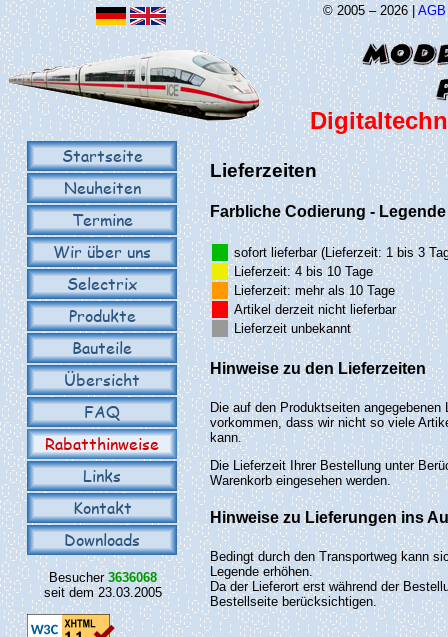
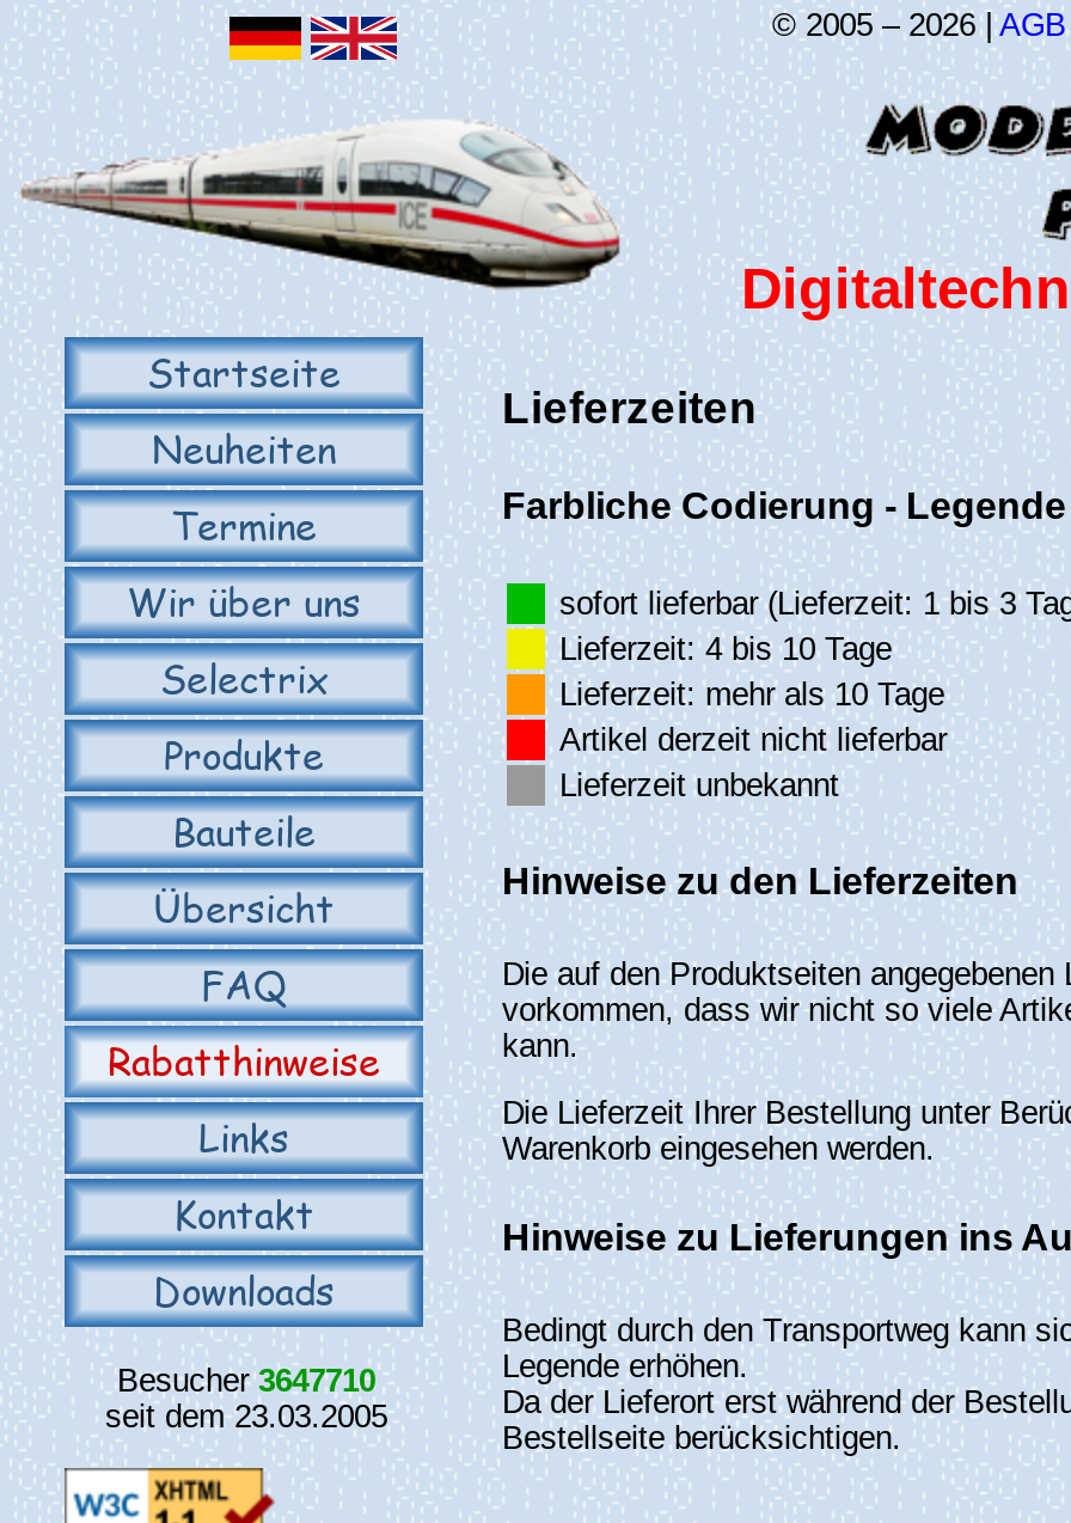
[49,570,157,585] Besucher 3636068 -> [117,1364,375,1399] Besucher 3647710

